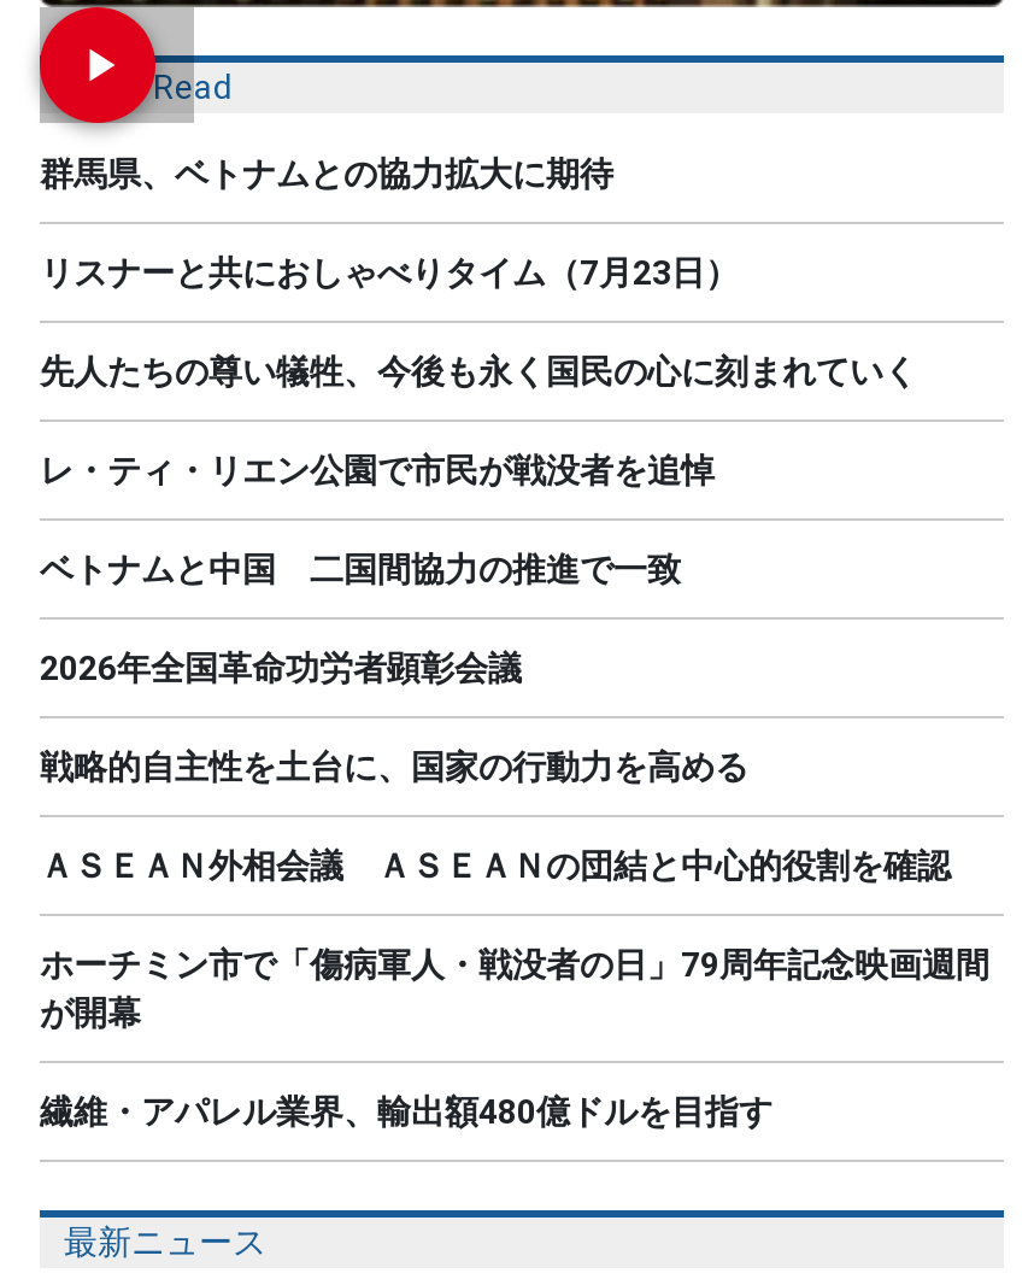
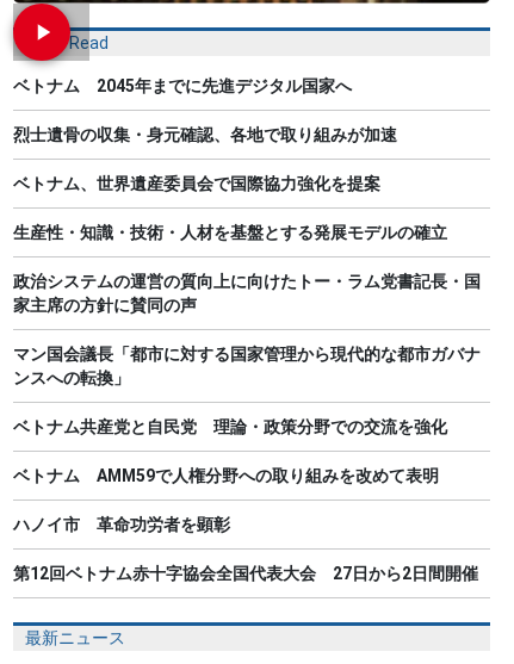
[40,154,613,192] 群馬県、ベトナムとの協力拡大に期待 -> [13,76,352,95] ベトナム 2045年までに先進デジタル国家へ
[40,253,739,291] リスナーと共におしゃべりタイム（7月23日） -> [13,125,397,144] 烈士遺骨の収集・身元確認、各地で取り組みが加速
[40,352,917,390] 先人たちの尊い犠牲、今後も永く国民の心に刻まれていく -> [13,174,380,193] ベトナム、世界遺産委員会で国際協力強化を提案
[40,450,715,489] レ・ティ・リエン公園で市民が戦没者を追悼 -> [13,223,447,242] 生産性・知識・技術・人材を基盤とする発展モデルの確立
[40,549,681,588] ベトナムと中国 二国間協力の推進で一致 -> [13,272,481,314] 政治システムの運営の質向上に向けたトー・ラム党書記長・国 | 家主席の方針に賛同の声
[40,648,522,687] 2026年全国革命功労者顕彰会議 -> [13,344,481,387] マン国会議長「都市に対する国家管理から現代的な都市ガバナ | ンスへの転換」
[40,747,748,785] 戦略的自主性を土台に、国家の行動力を高める -> [13,417,447,436] ベトナム共産党と自民党 理論・政策分野での交流を強化
[40,846,951,884] ＡＳＥＡＮ外相会議 ＡＳＥＡＮの団結と中心的役割を確認 -> [13,466,439,485] ベトナム AMM59で人権分野への取り組みを改めて表明
[40,945,989,1031] ホーチミン市で「傷病軍人・戦没者の日」79周年記念映画週間 | が開幕 -> [13,515,230,534] ハノイ市 革命功労者を顕彰
[40,1092,772,1130] 繊維・アパレル業界、輸出額480億ドルを目指す -> [13,564,478,583] 第12回ベトナム赤十字協会全国代表大会 27日から2日間開催

